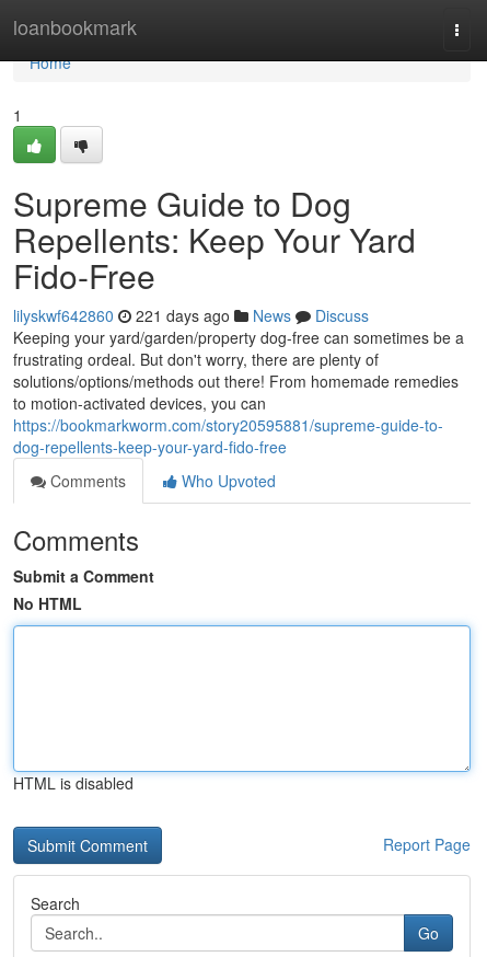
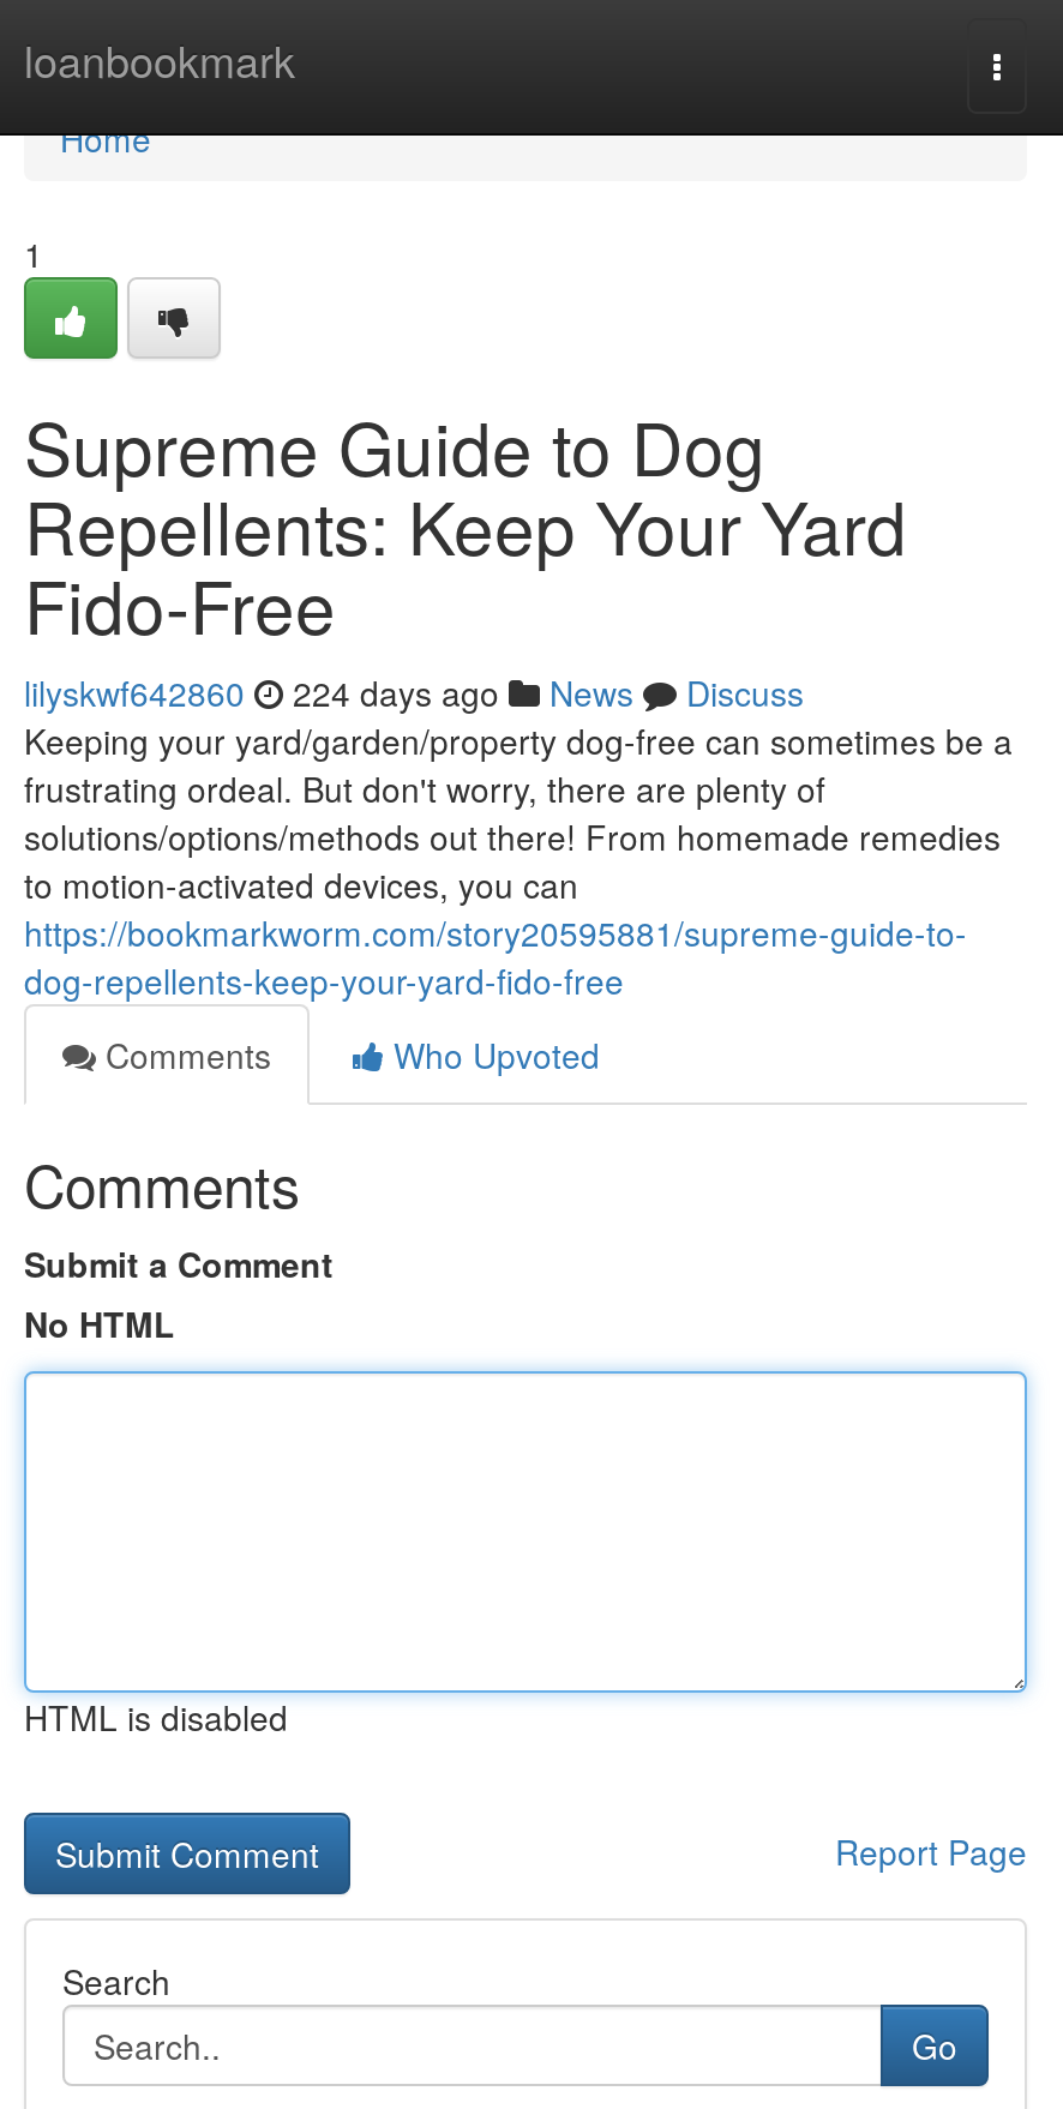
[13,304,369,326] lilyskwf642860 221 days ago News Discuss -> [24,668,804,716] lilyskwf642860 224 days ago News Discuss

